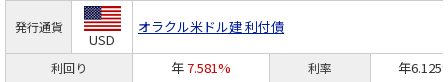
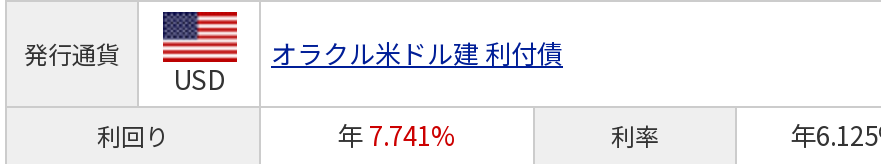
[171,58,231,77] 年7.581% -> [337,116,457,154] 年7.741%

